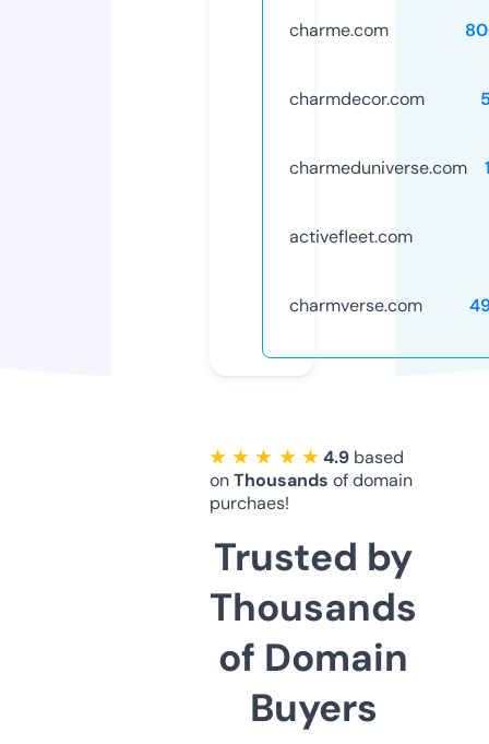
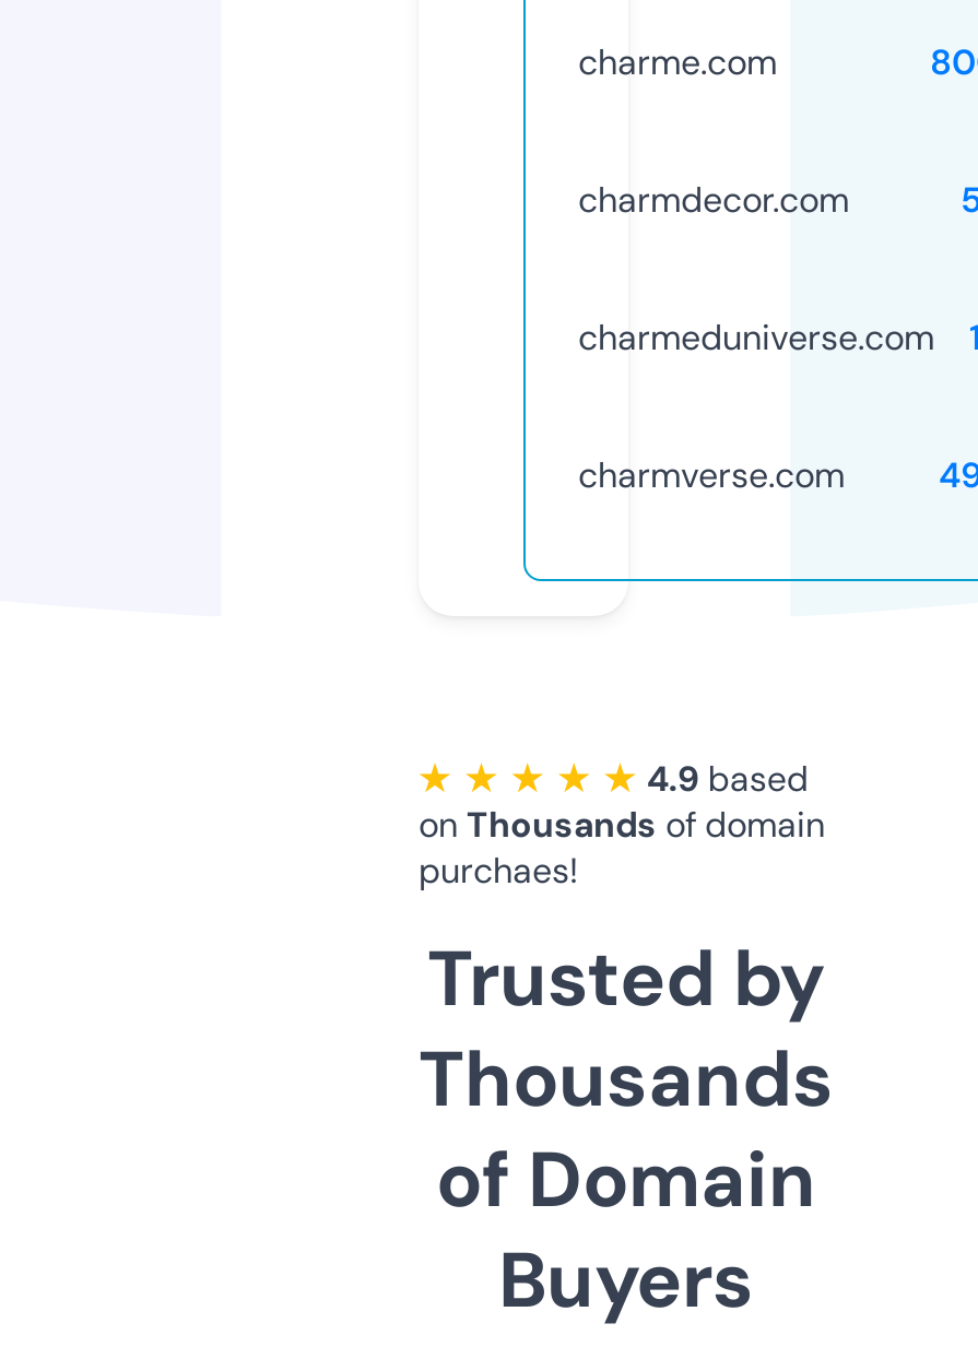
[289,225,413,248] activefleet.com -> none

